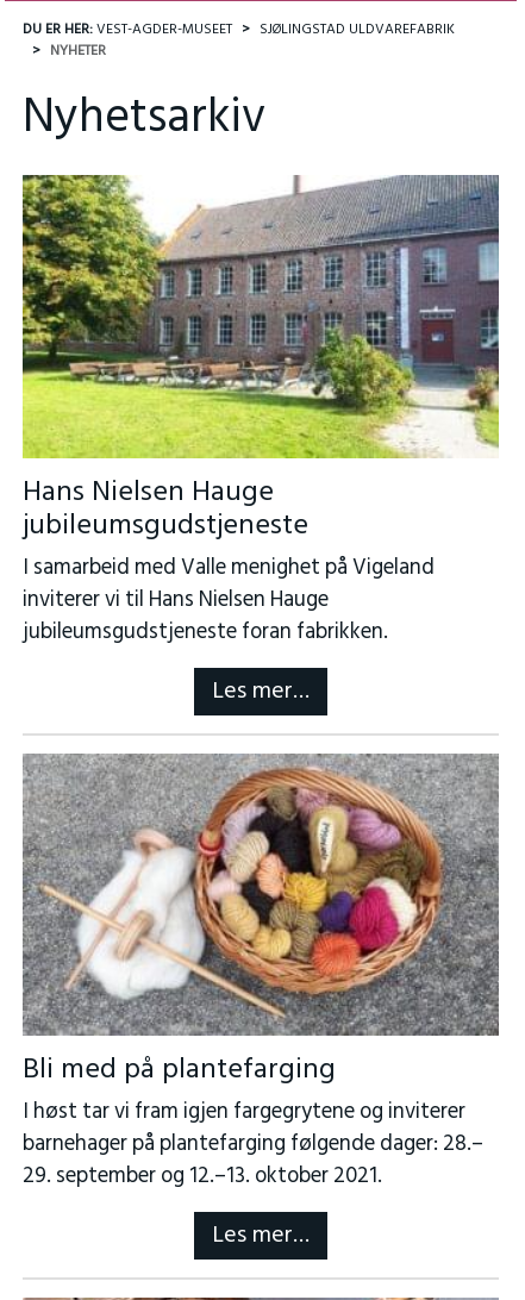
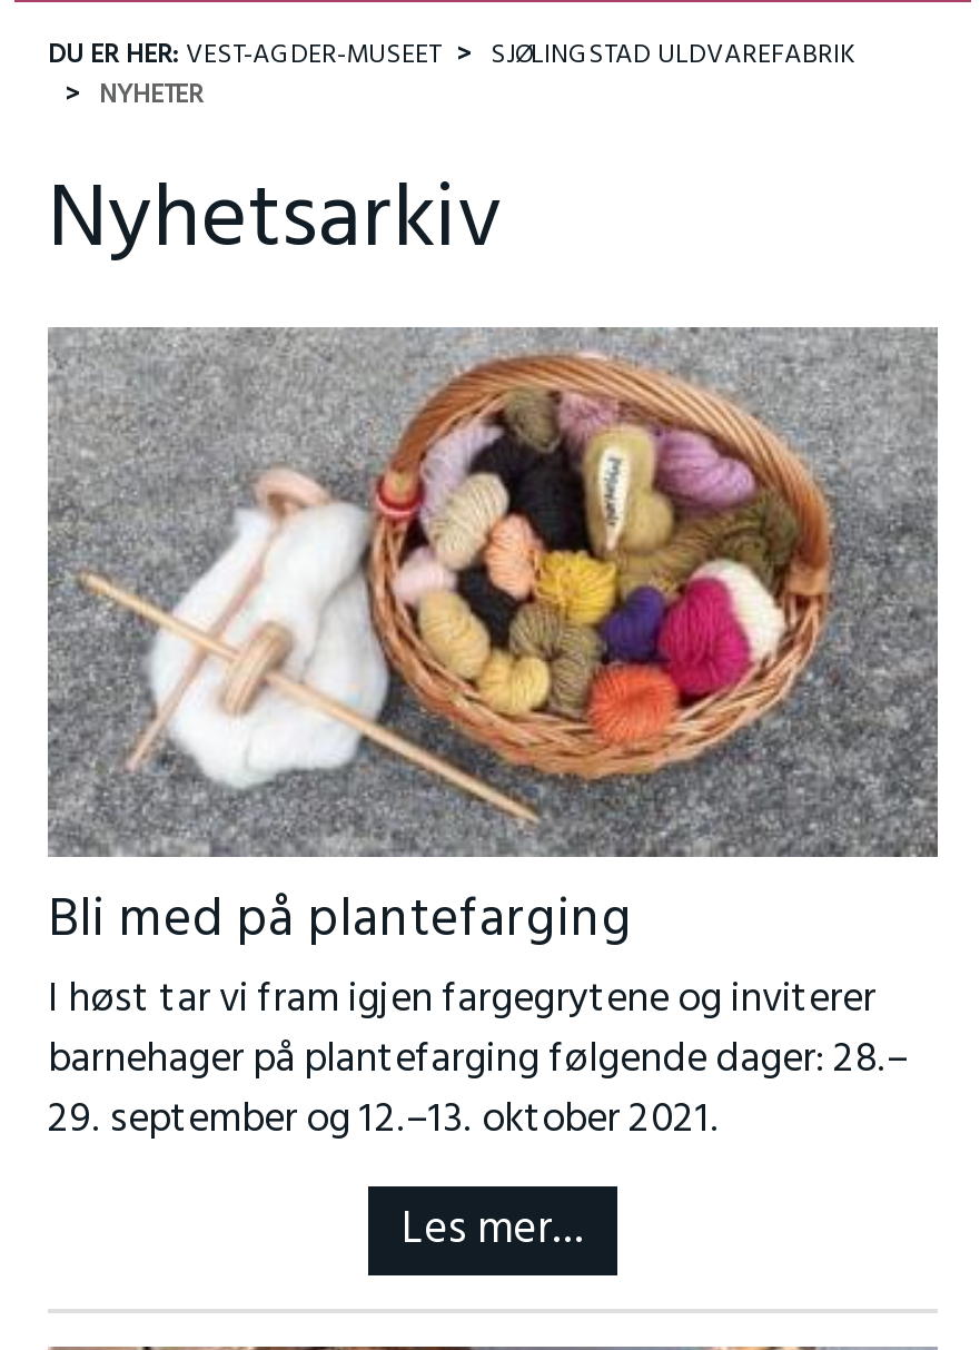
[21,175,499,710] [image] | Hans Nielsen Hauge | jubileumsgudstjeneste | I samarbeid med Valle menighet på Vigeland | inviterer vi til Hans Nielsen Hauge | jubileumsgudstjeneste foran fabrikken. | Les mer… -> none

